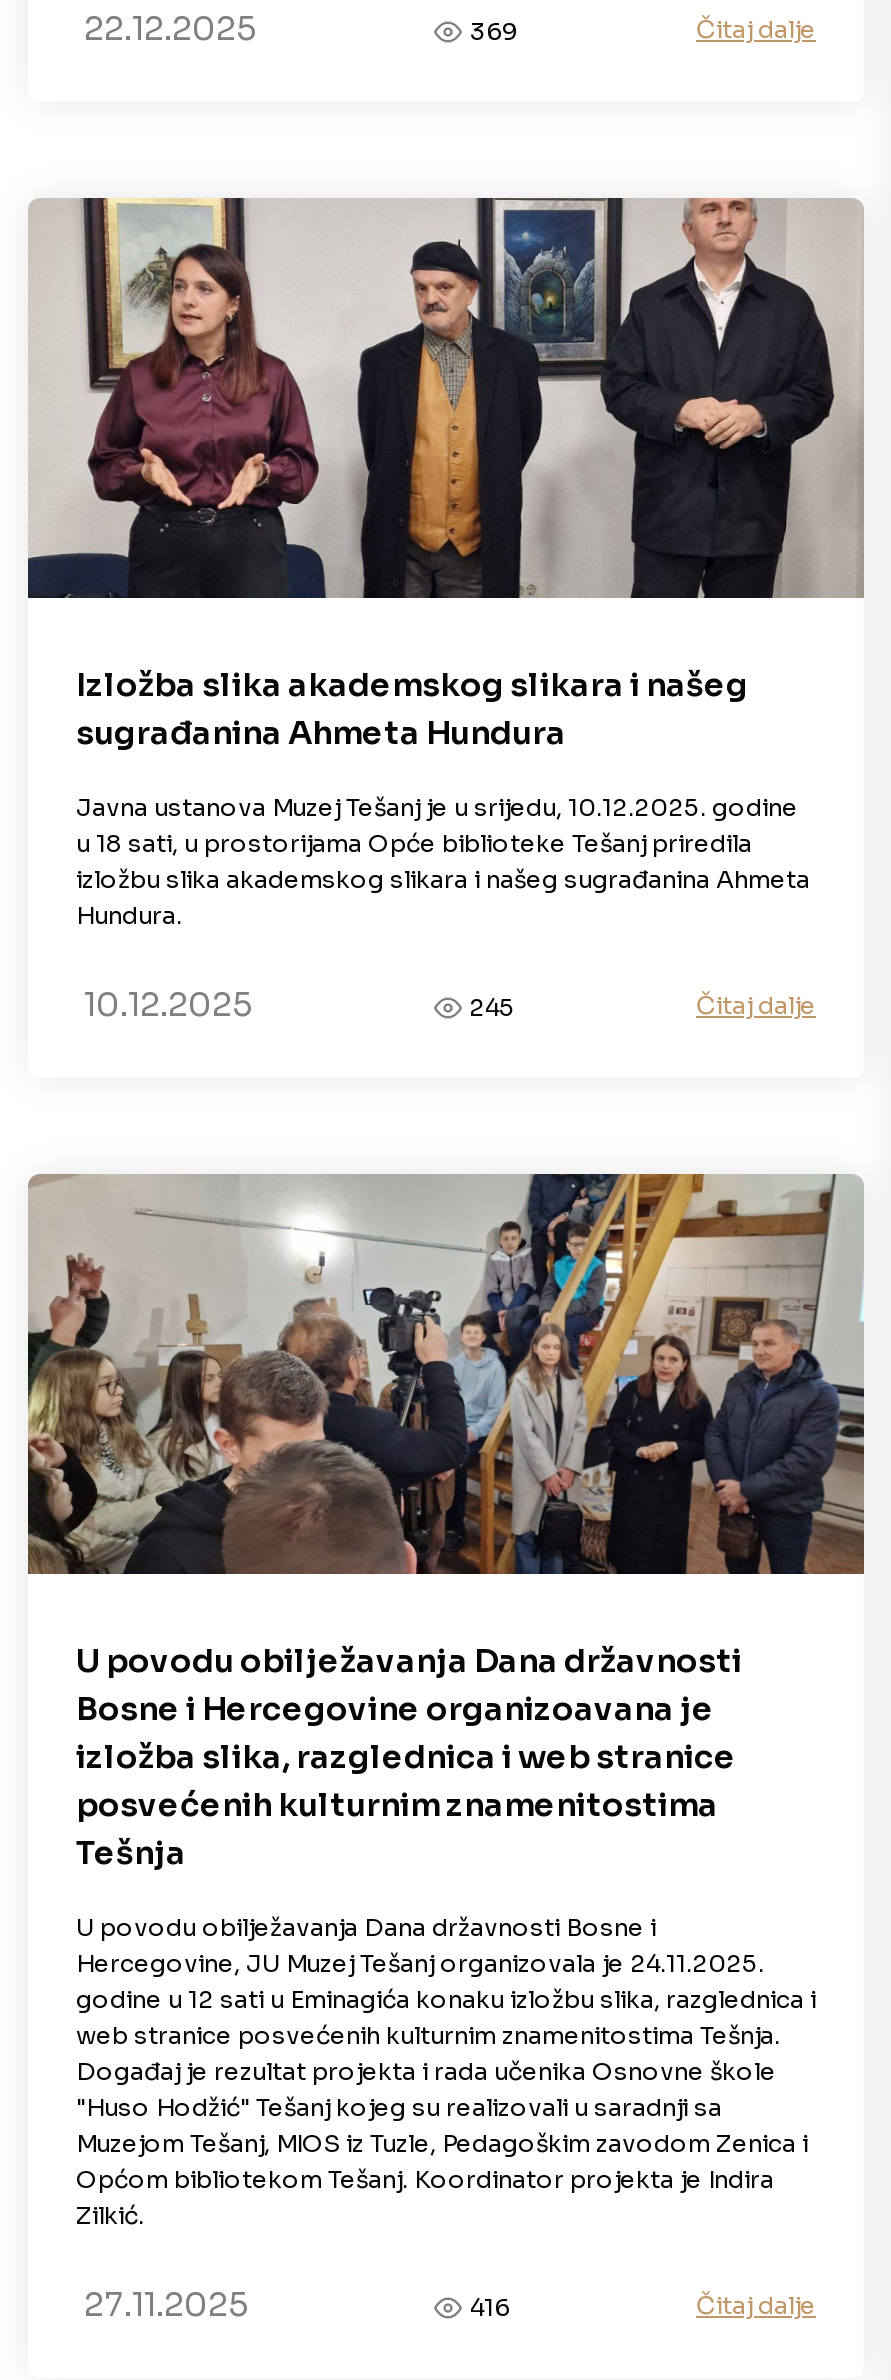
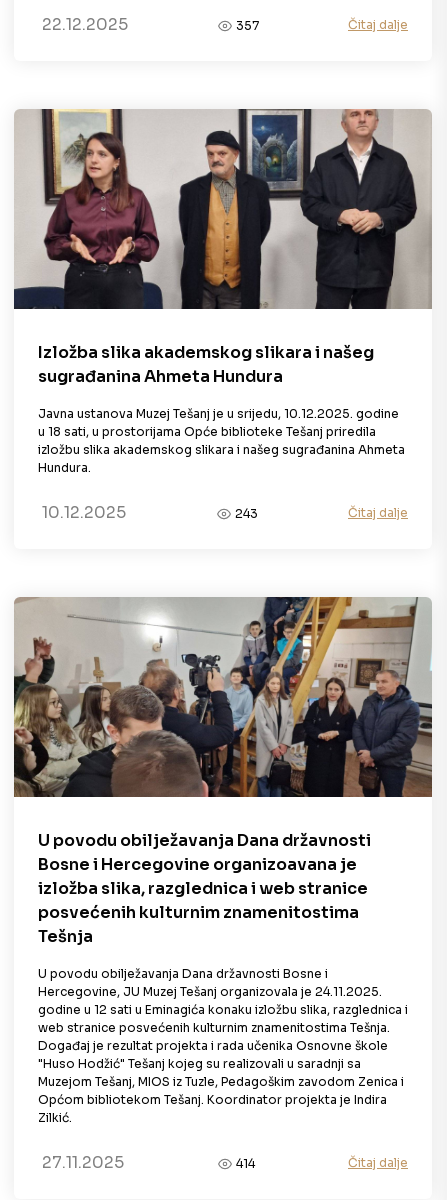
[470,16,518,46] 369 -> [235,18,258,33] 357
[469,992,515,1022] 245 -> [234,506,257,521] 243
[470,2292,510,2322] 416 -> [235,1156,254,1171] 414

